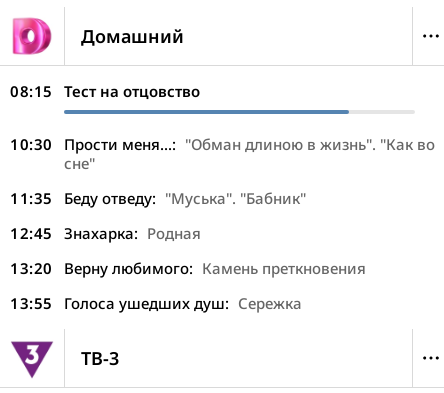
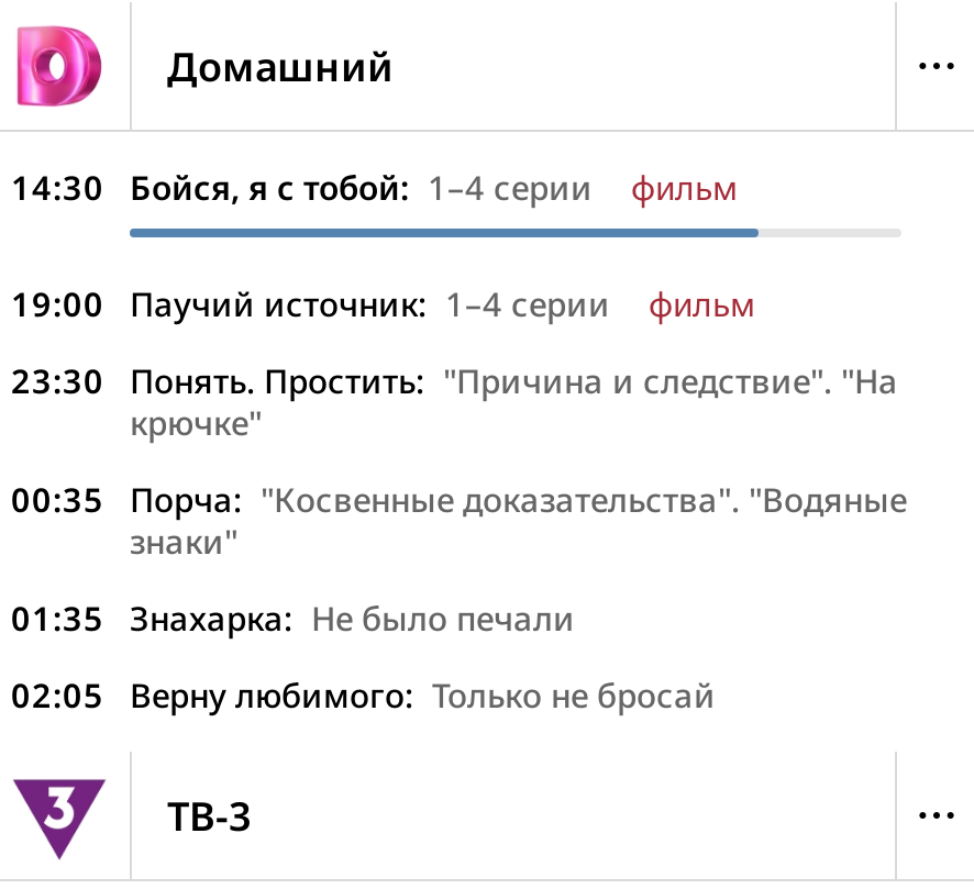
[10,81,200,101] 08:15 Тест на отцовство -> [11,165,739,209] 14:30 Бойся, я с тобой: 1–4 серии | фильм
[10,134,434,173] 10:30 Прости меня...: "Обман длиною в жизнь". "Как во | сне" -> [11,281,756,325] 19:00 Паучий источник: 1–4 серии | фильм
[10,188,305,208] 11:35 Беду отведу: "Муська". "Бабник" -> [11,358,898,444] 23:30 Понять. Простить: "Причина и следствие". "На | крючке"
[10,223,200,243] 12:45 Знахарка: Родная -> [11,477,907,563] 00:35 Порча: "Косвенные доказательства". "Водяные | знаки"
[10,258,365,278] 13:20 Верну любимого: Камень преткновения -> [11,596,575,640] 01:35 Знахарка: Не было печали
[10,293,301,313] 13:55 Голоса ушедших душ: Сережка -> [11,673,716,716] 02:05 Верну любимого: Только не бросай

